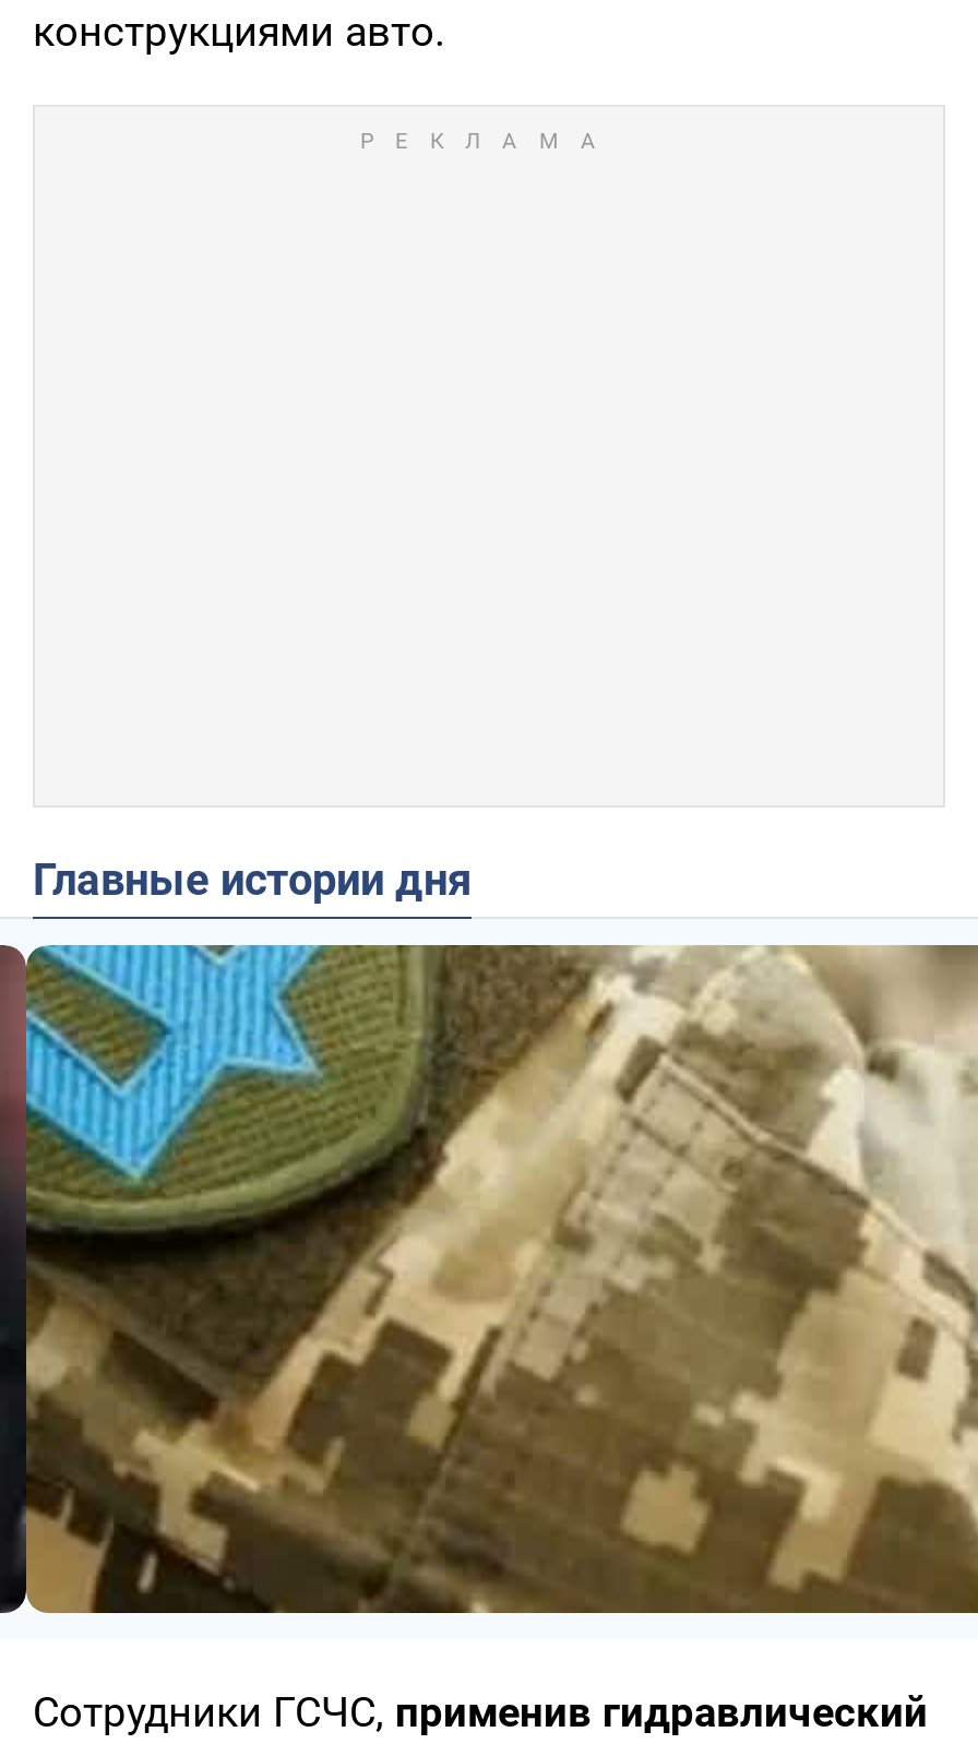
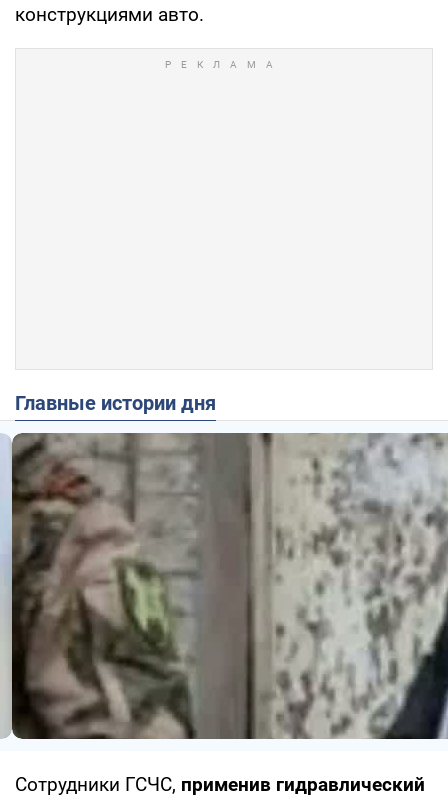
[7,943,971,1615] [image] -> [3,432,445,740] [image]

